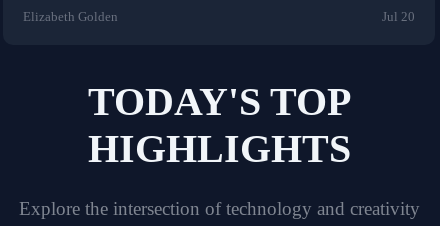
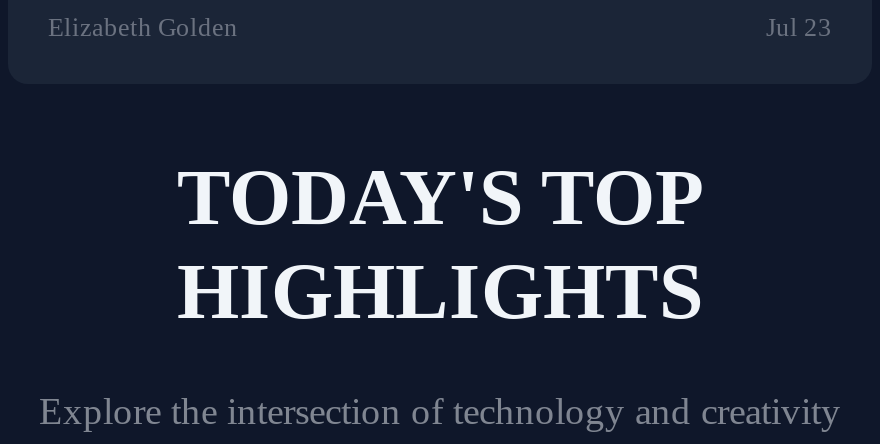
[382,10,415,24] Jul 20 -> [766,14,832,42] Jul 23

